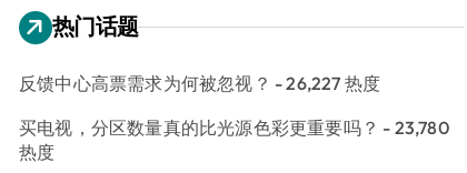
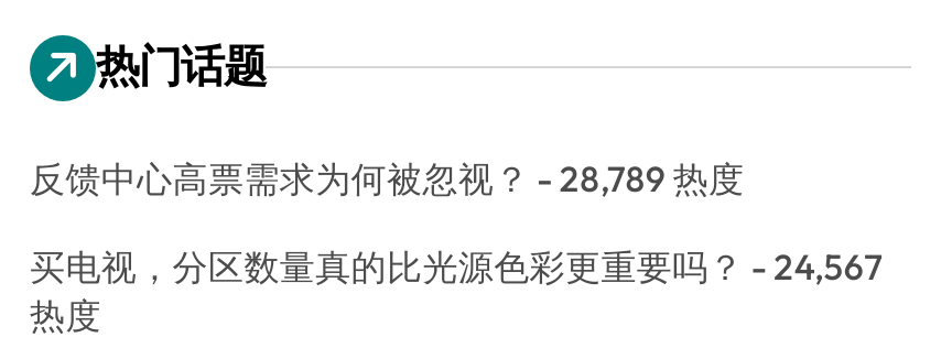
[19,72,380,94] 反馈中心高票需求为何被忽视？- 26,227 热度 -> [30,156,744,200] 反馈中心高票需求为何被忽视？- 28,789 热度
[19,116,449,138] 买电视，分区数量真的比光源色彩更重要吗？- 23,780 -> [30,244,882,288] 买电视，分区数量真的比光源色彩更重要吗？- 24,567

